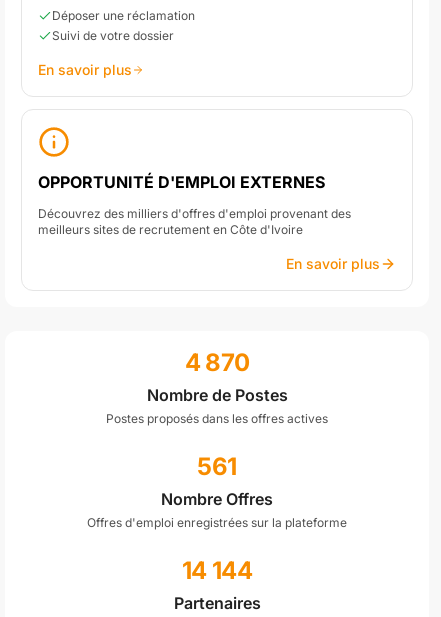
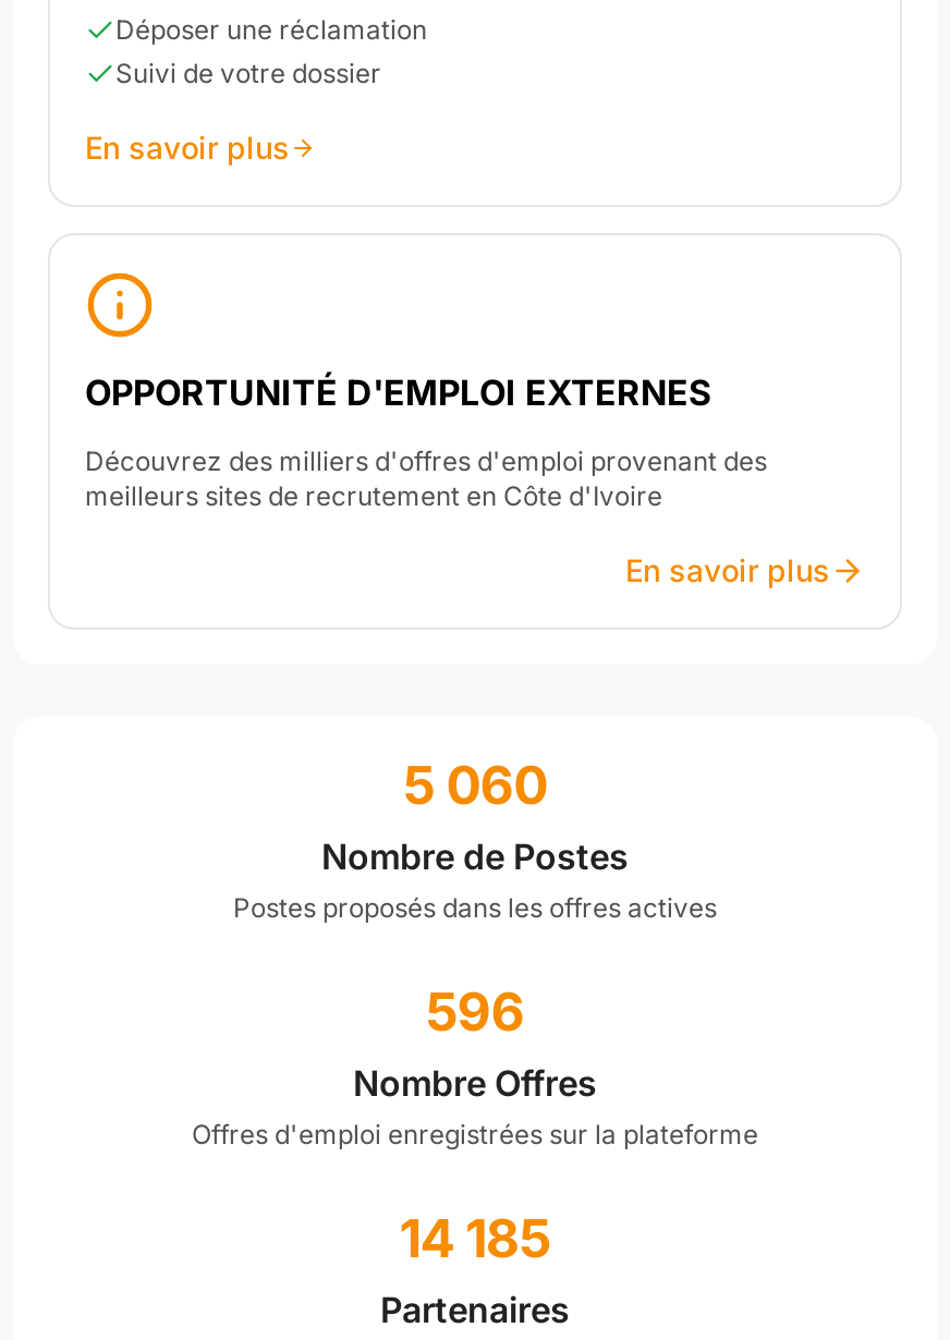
[184,348,249,377] 4 870 -> [403,754,547,817] 5 060
[197,452,237,481] 561 -> [426,980,524,1044] 596
[182,556,252,585] 14 144 -> [399,1207,551,1270] 14 185

